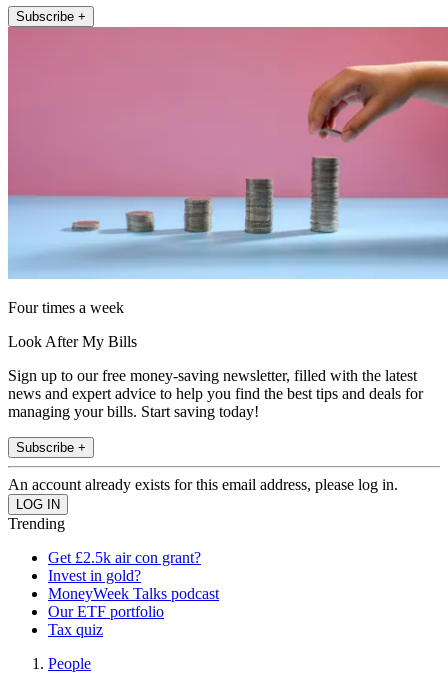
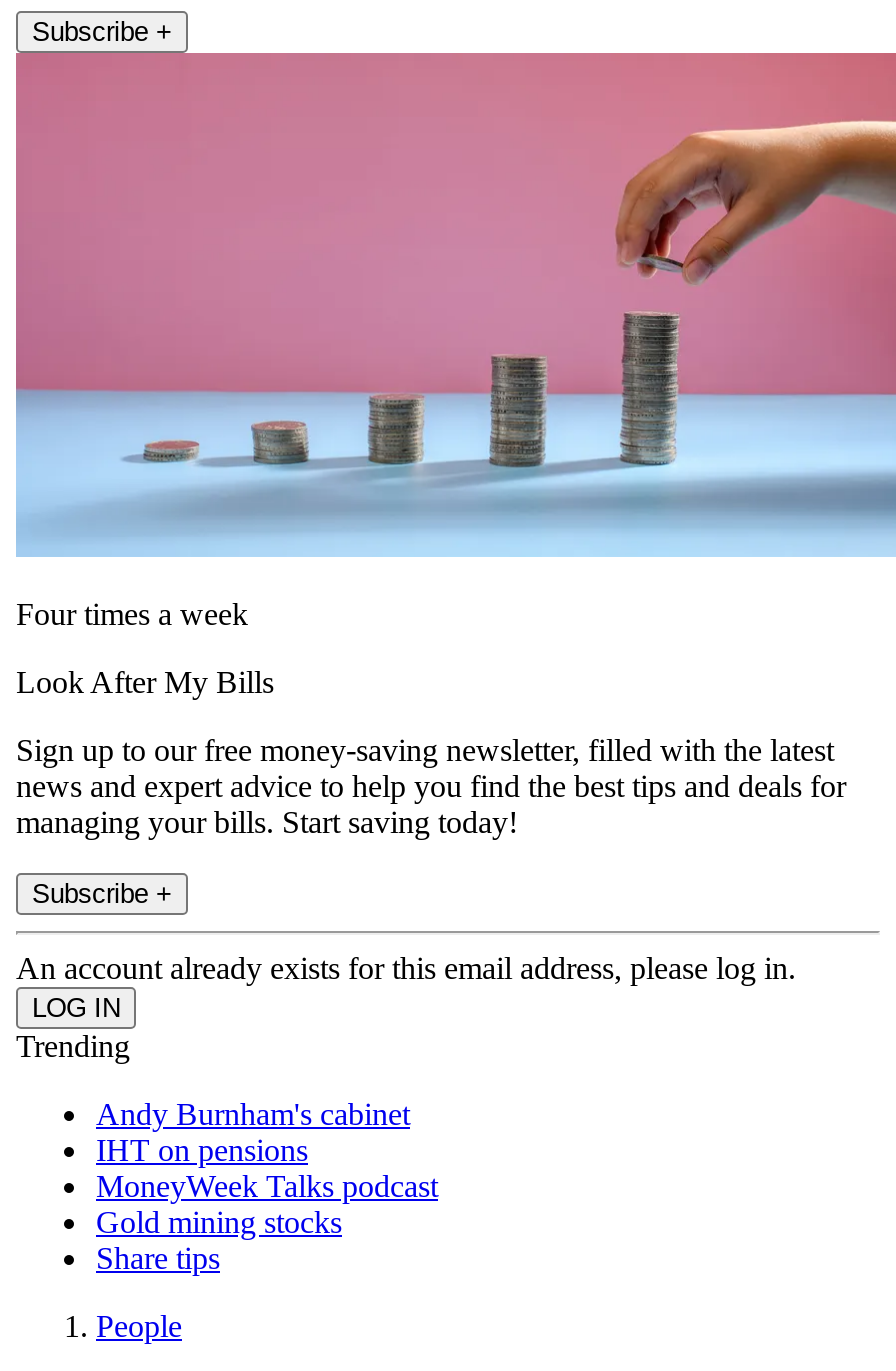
[48,549,201,584] Get £2.5k air con grant? | Invest in gold? -> [96,1097,410,1167] Andy Burnham's cabinet | IHT on pensions
[48,603,164,638] Our ETF portfolio | Tax quiz -> [96,1205,342,1275] Gold mining stocks | Share tips

